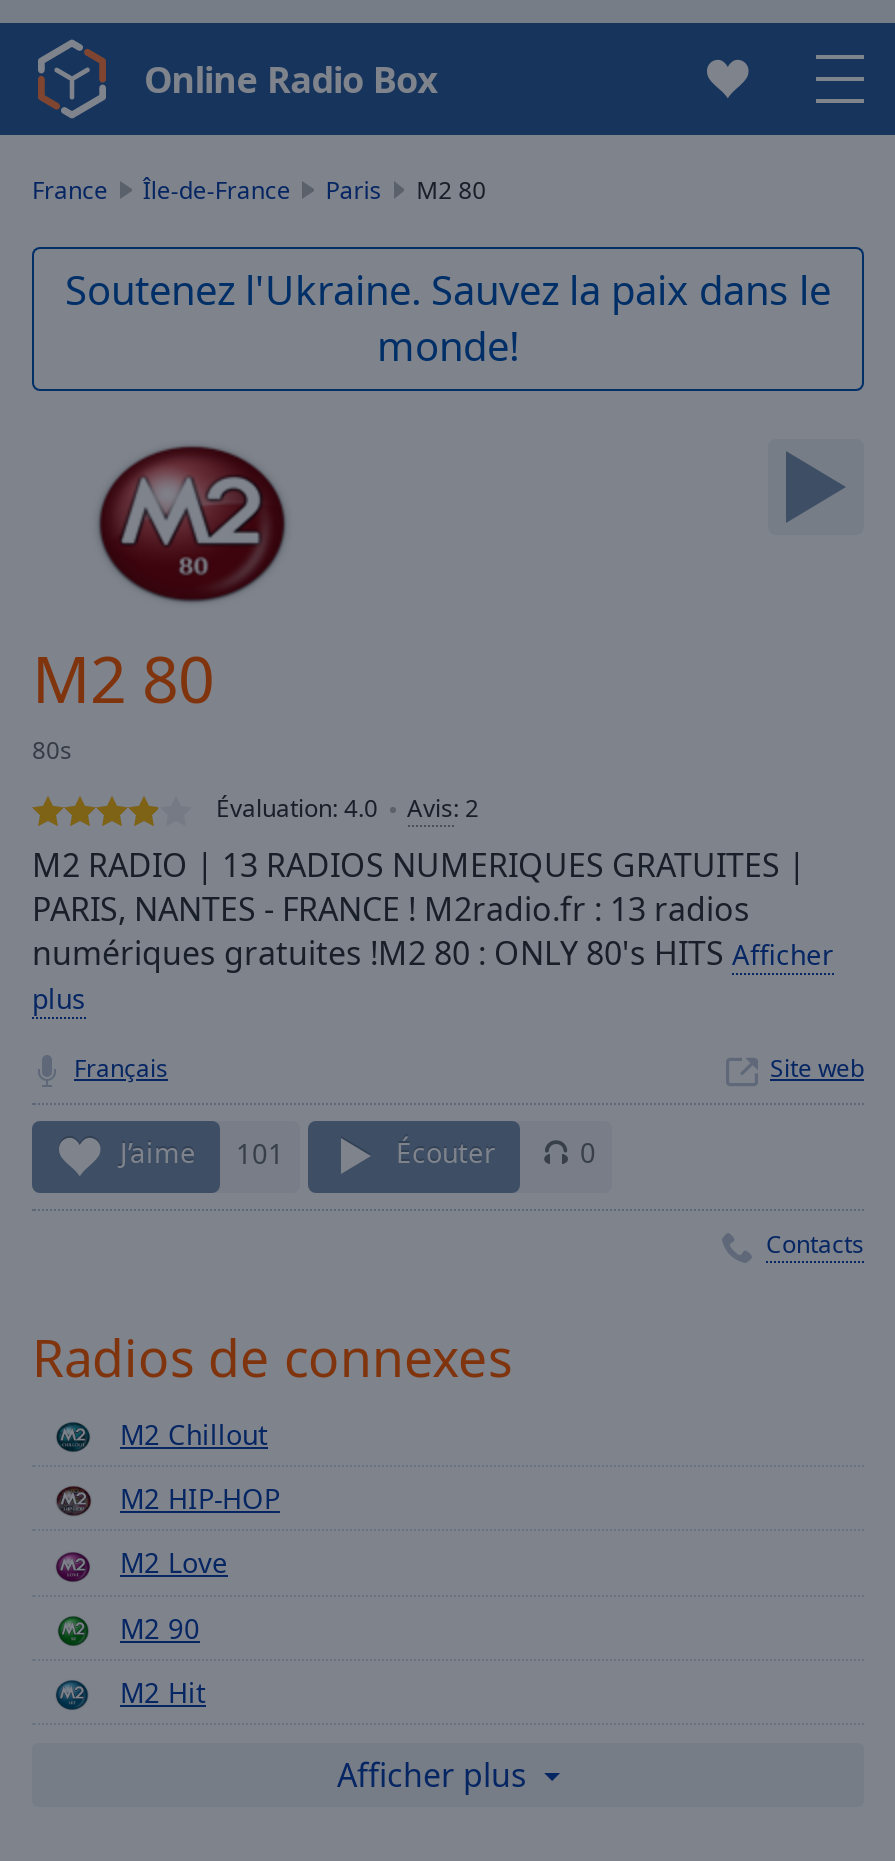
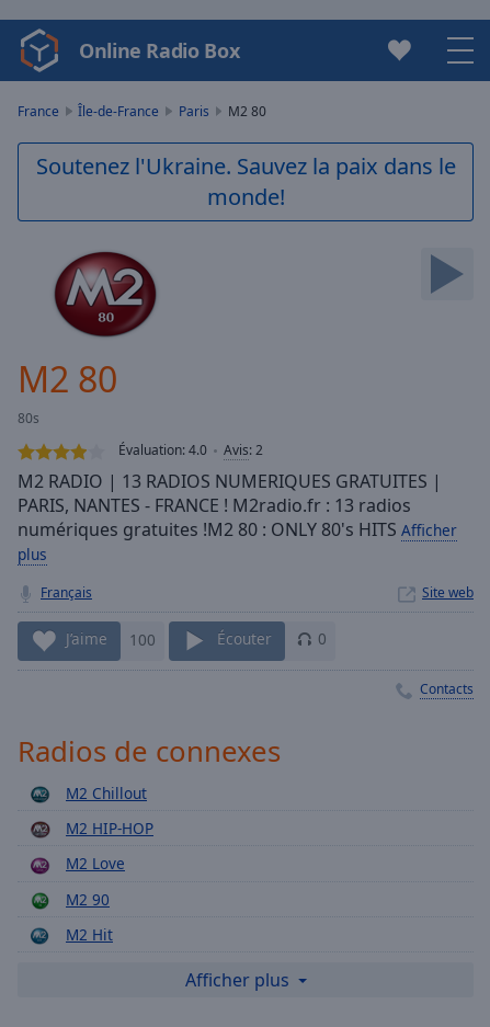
[236,1134,284,1172] 101 -> [129,628,156,649] 100

